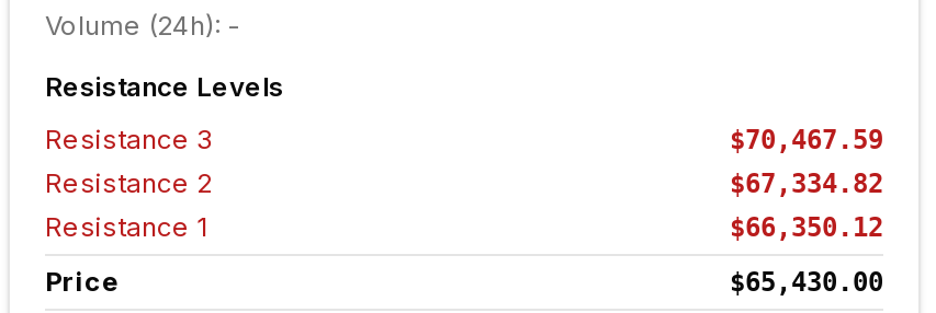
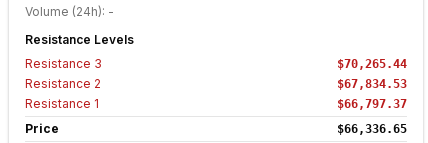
[730,125,883,155] $70,467.59 -> [337,57,407,71] $70,265.44
[730,169,883,199] $67,334.82 -> [337,77,407,91] $67,834.53
[730,212,883,243] $66,350.12 -> [337,97,407,111] $66,797.37
[730,267,883,298] $65,430.00 -> [337,122,407,136] $66,336.65

